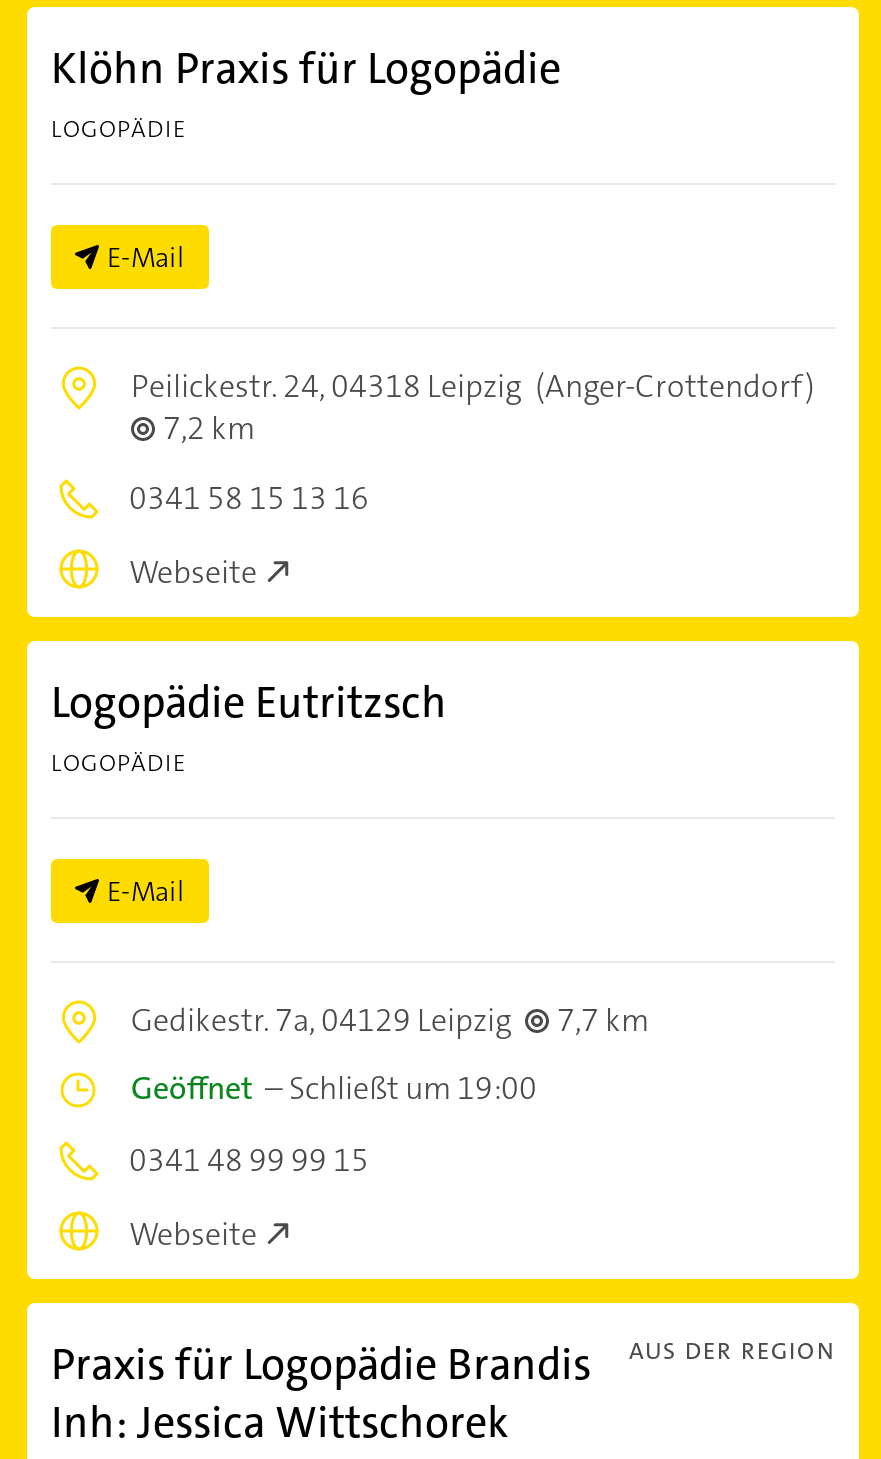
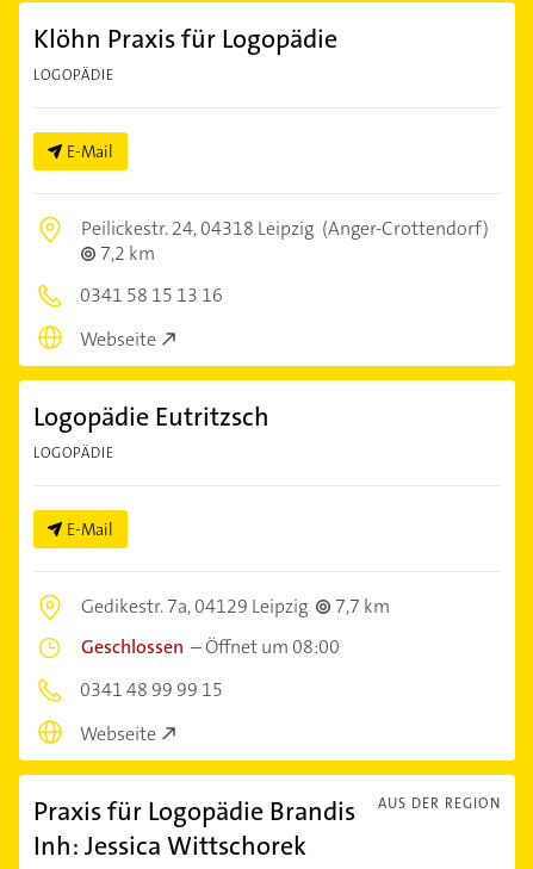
[131,1067,537,1109] Geöffnet – Schließt um 19:00 -> [81,634,340,659] Geschlossen – Öffnet um 08:00

